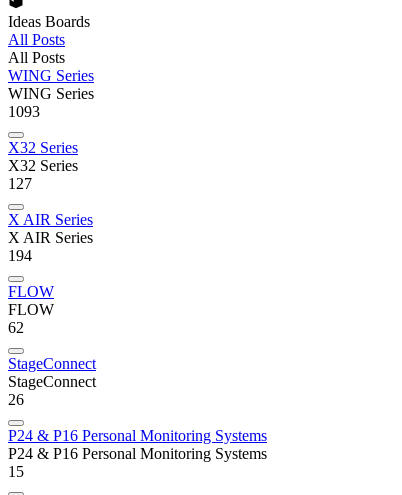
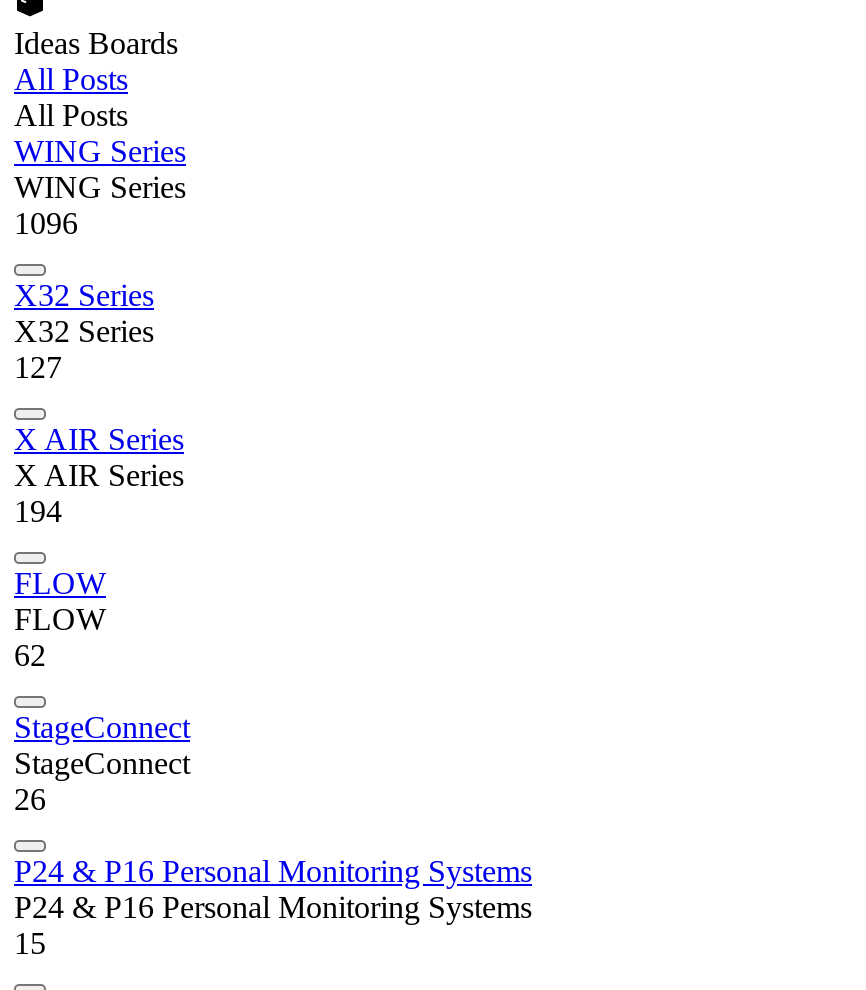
[8,103,40,120] 1093 -> [14,207,78,241] 1096

